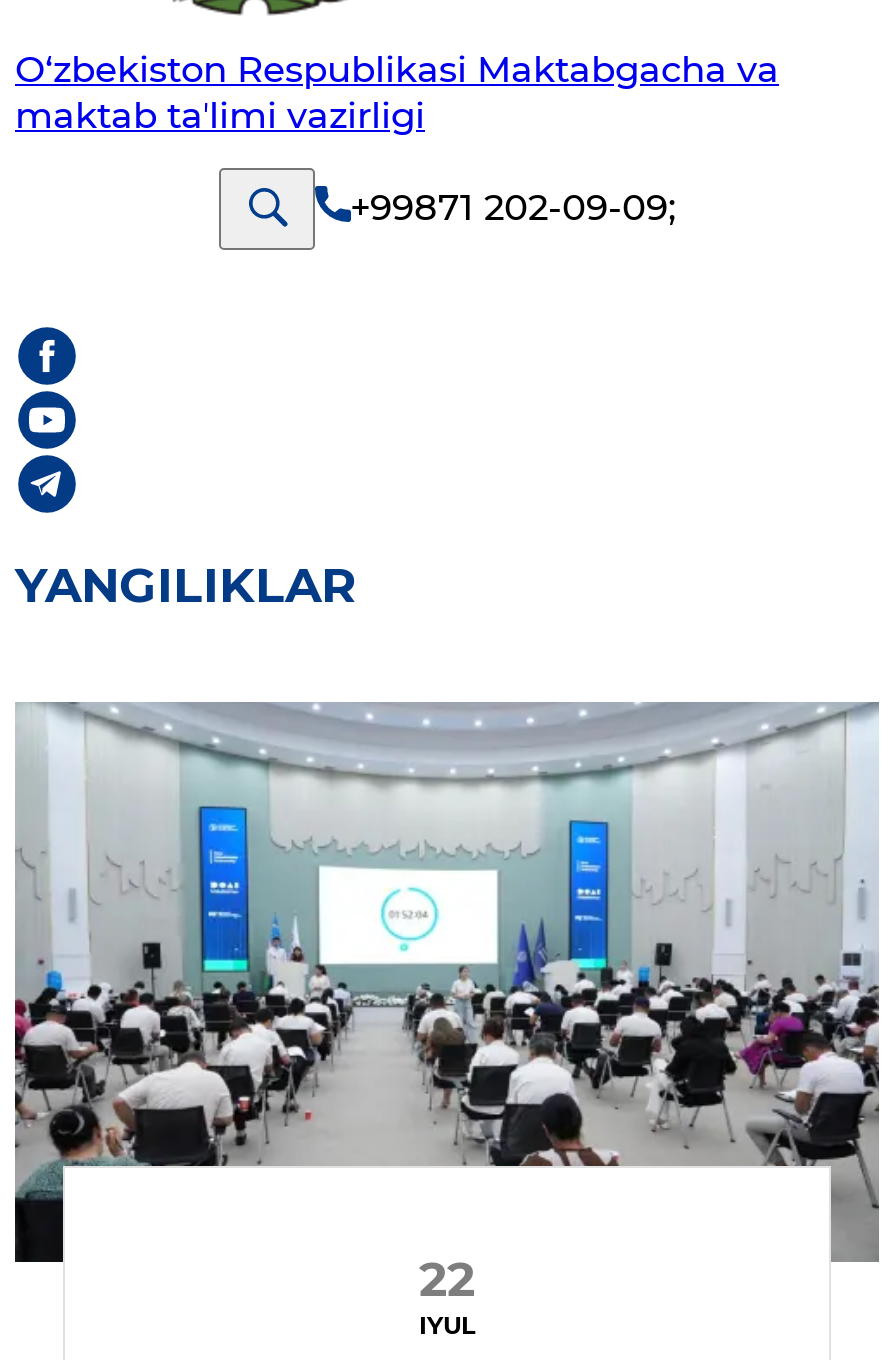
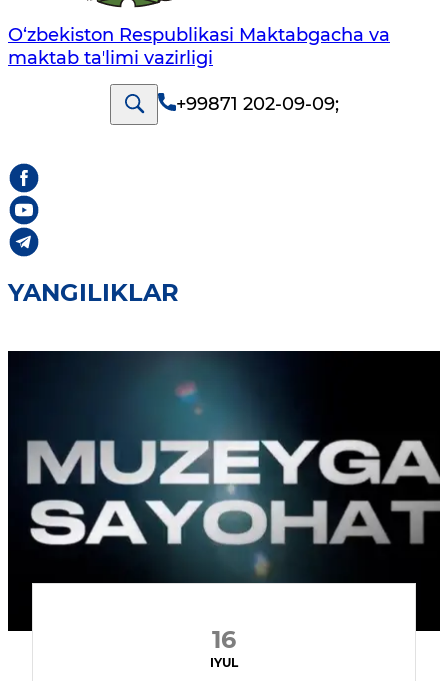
[13,700,881,1308] [image] | 22 -> [7,350,441,654] [image] | 16

